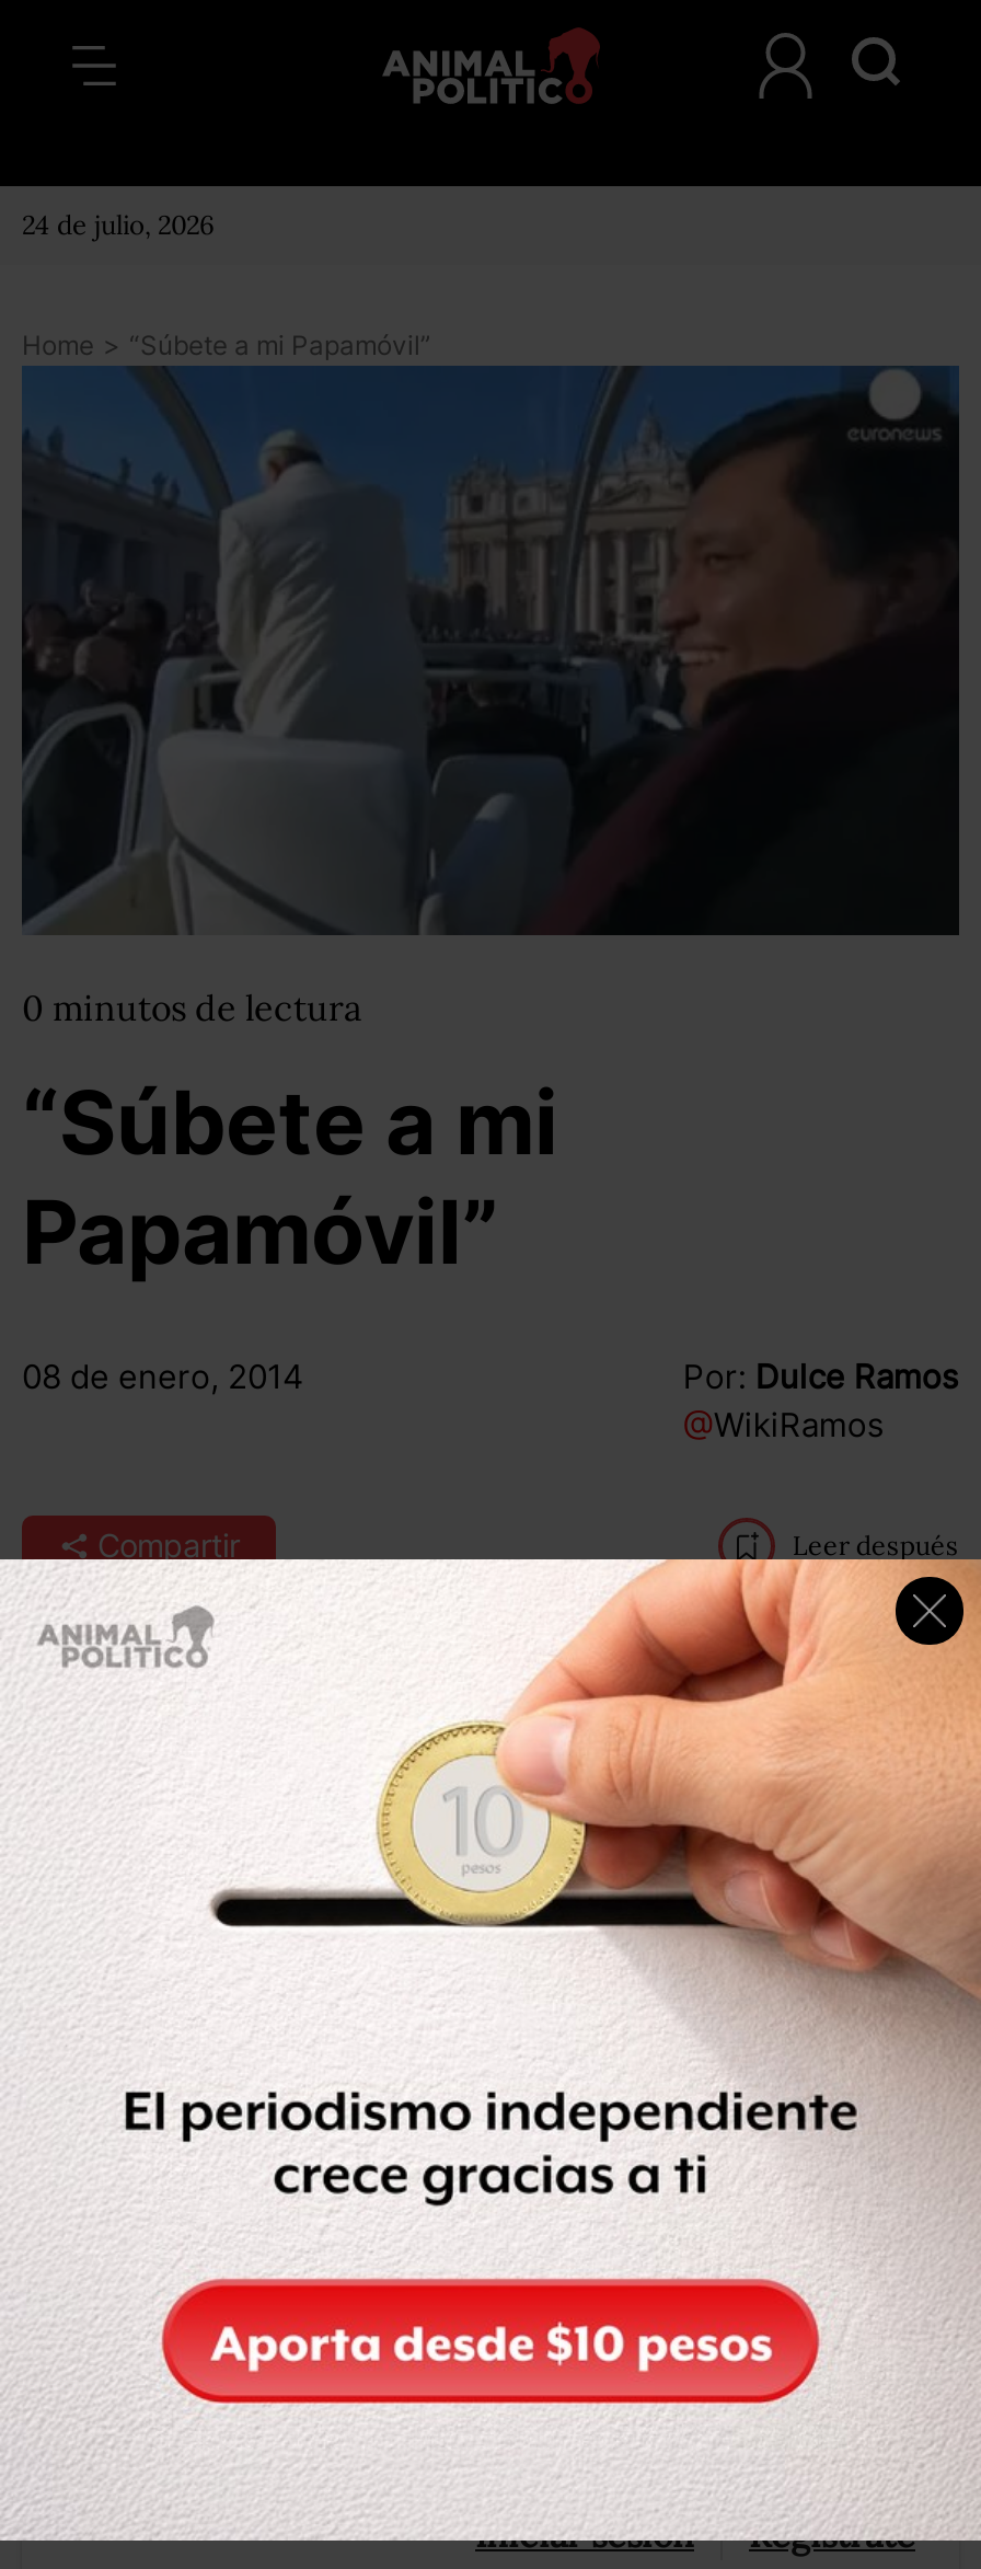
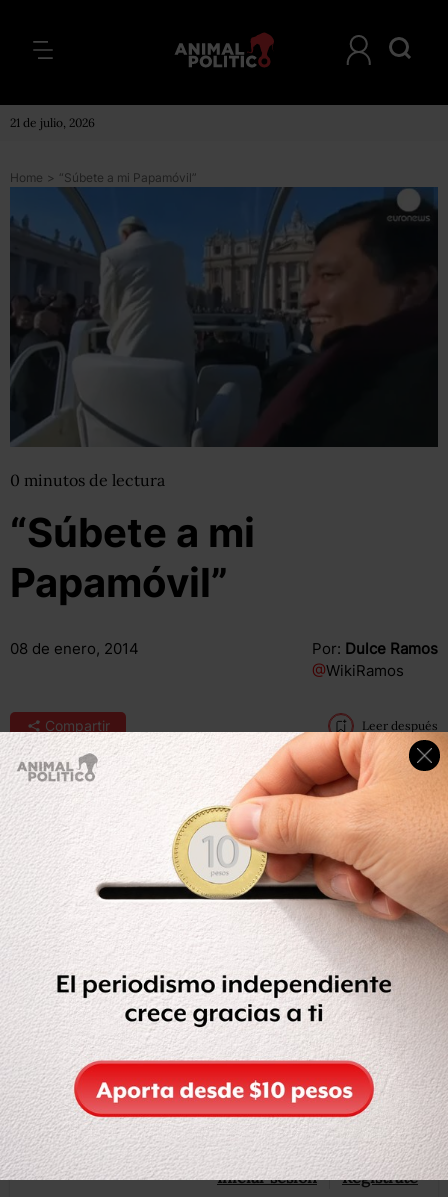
[22,208,215,241] 24 de julio, 2026 -> [10,115,95,130] 21 de julio, 2026

